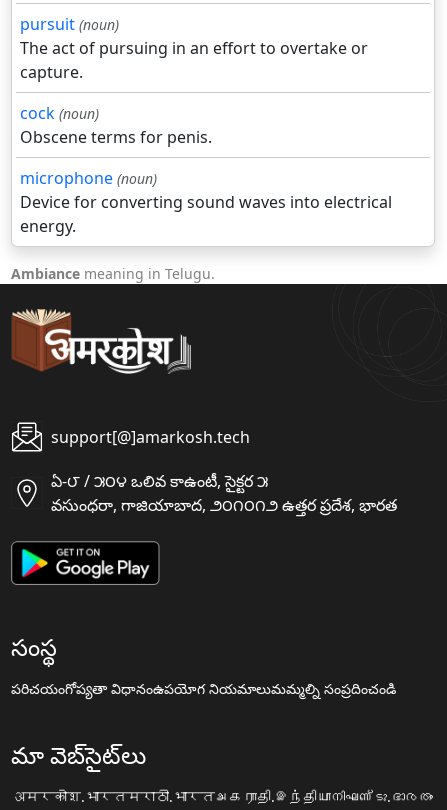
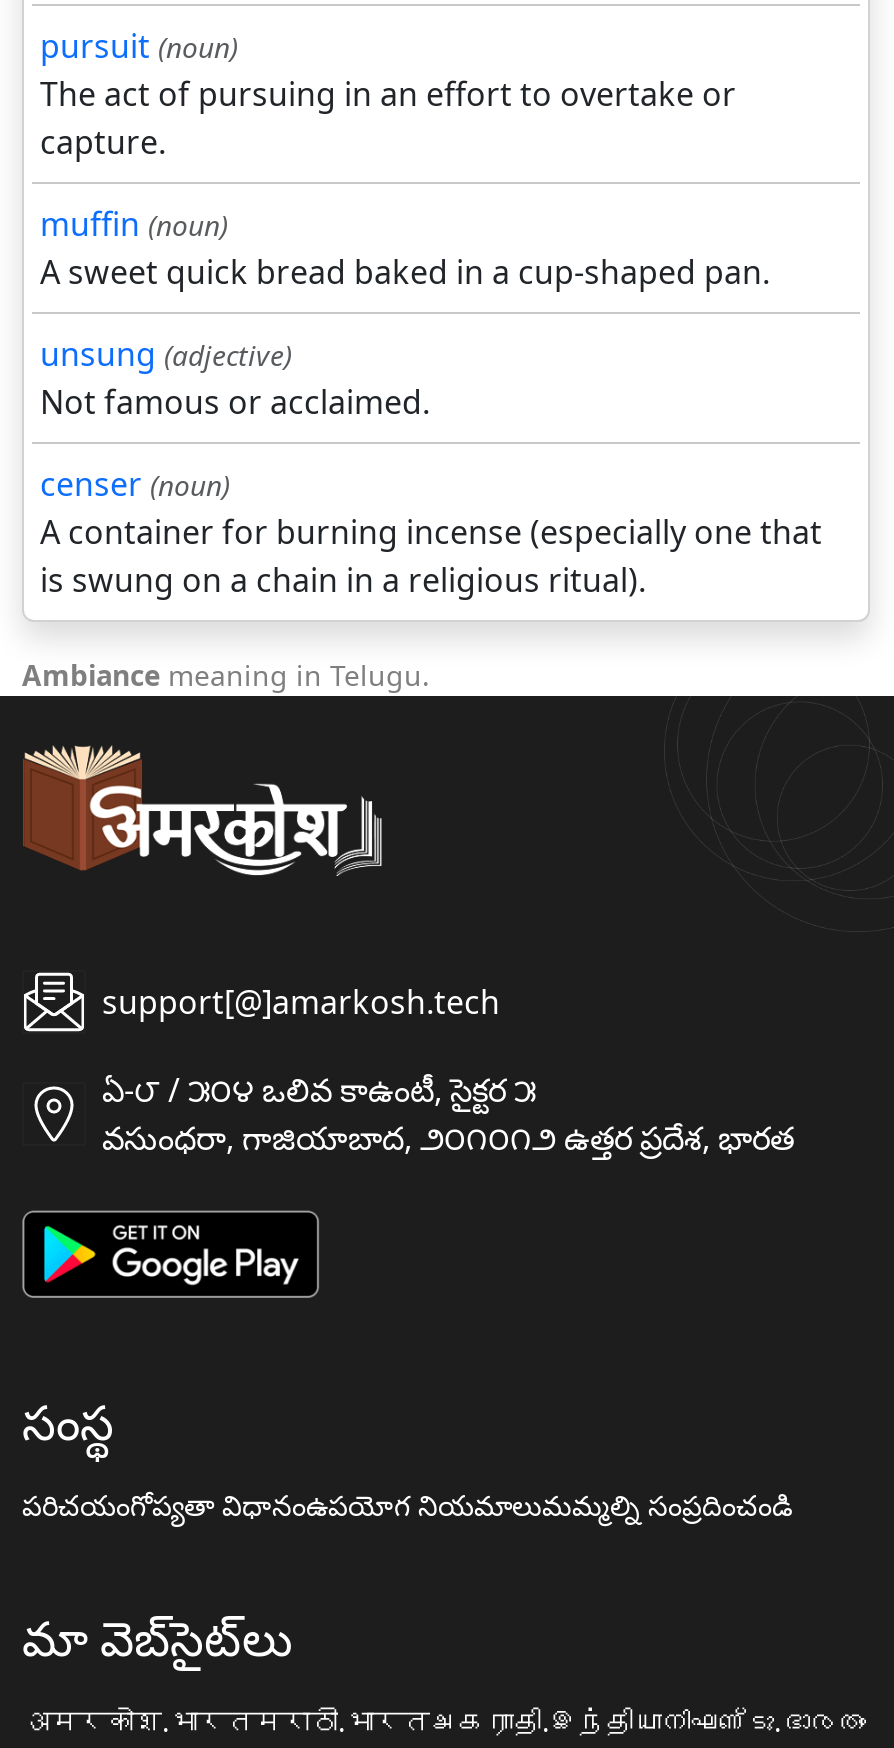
[20,102,392,237] cock (noun) | Obscene terms for penis. | microphone (noun) | Device for converting sound waves into electrical | energy. -> [40,202,822,602] muffin (noun) | A sweet quick bread baked in a cup-shaped pan. | unsung (adjective) | Not famous or acclaimed. | censer (noun) | A container for burning incense (especially one that | is swung on a chain in a religious ritual).

